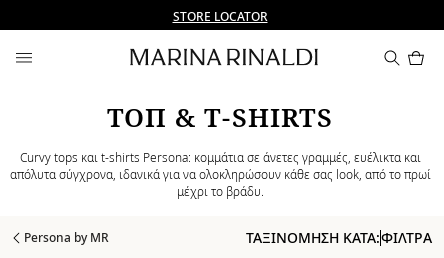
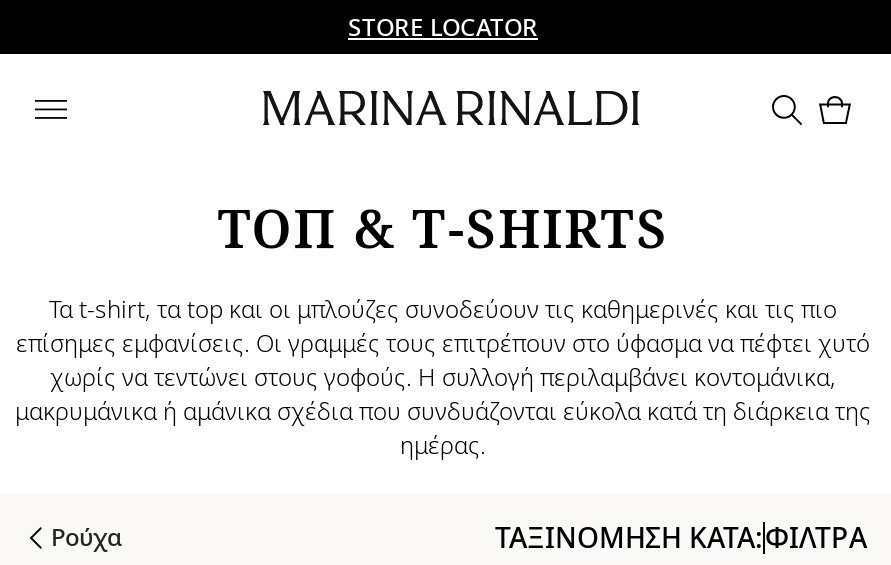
[9,149,430,200] Curvy tops και t-shirts Persona: κομμάτια σε άνετες γραμμές, ευέλικτα και | απόλυτα σύγχρονα, ιδανικά για να ολοκληρώσουν κάθε σας look, από το πρωί | μέχρι το βράδυ. -> [15,292,871,462] Τα t-shirt, τα top και οι μπλούζες συνοδεύουν τις καθημερινές και τις πιο | επίσημες εμφανίσεις. Οι γραμμές τους επιτρέπουν στο ύφασμα να πέφτει χυτό | χωρίς να τεντώνει στους γοφούς. Η συλλογή περιλαμβάνει κοντομάνικα, | μακρυμάνικα ή αμάνικα σχέδια που συνδυάζονται εύκολα κατά τη διάρκεια της | ημέρας.
[24,229,109,246] Persona by MR -> [51,520,123,554] Ρούχα

